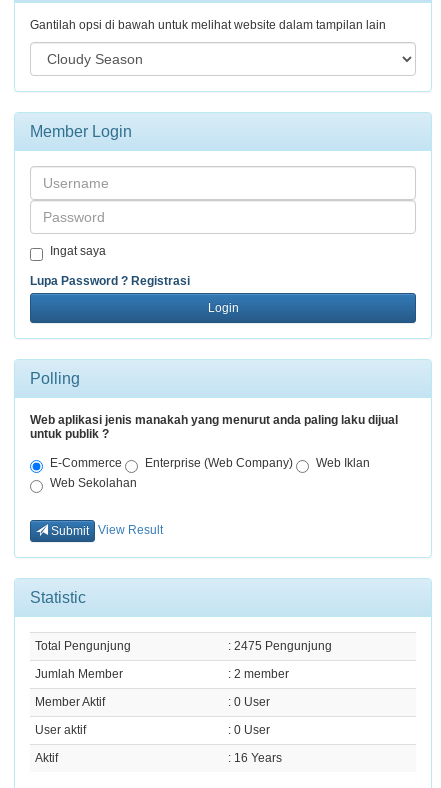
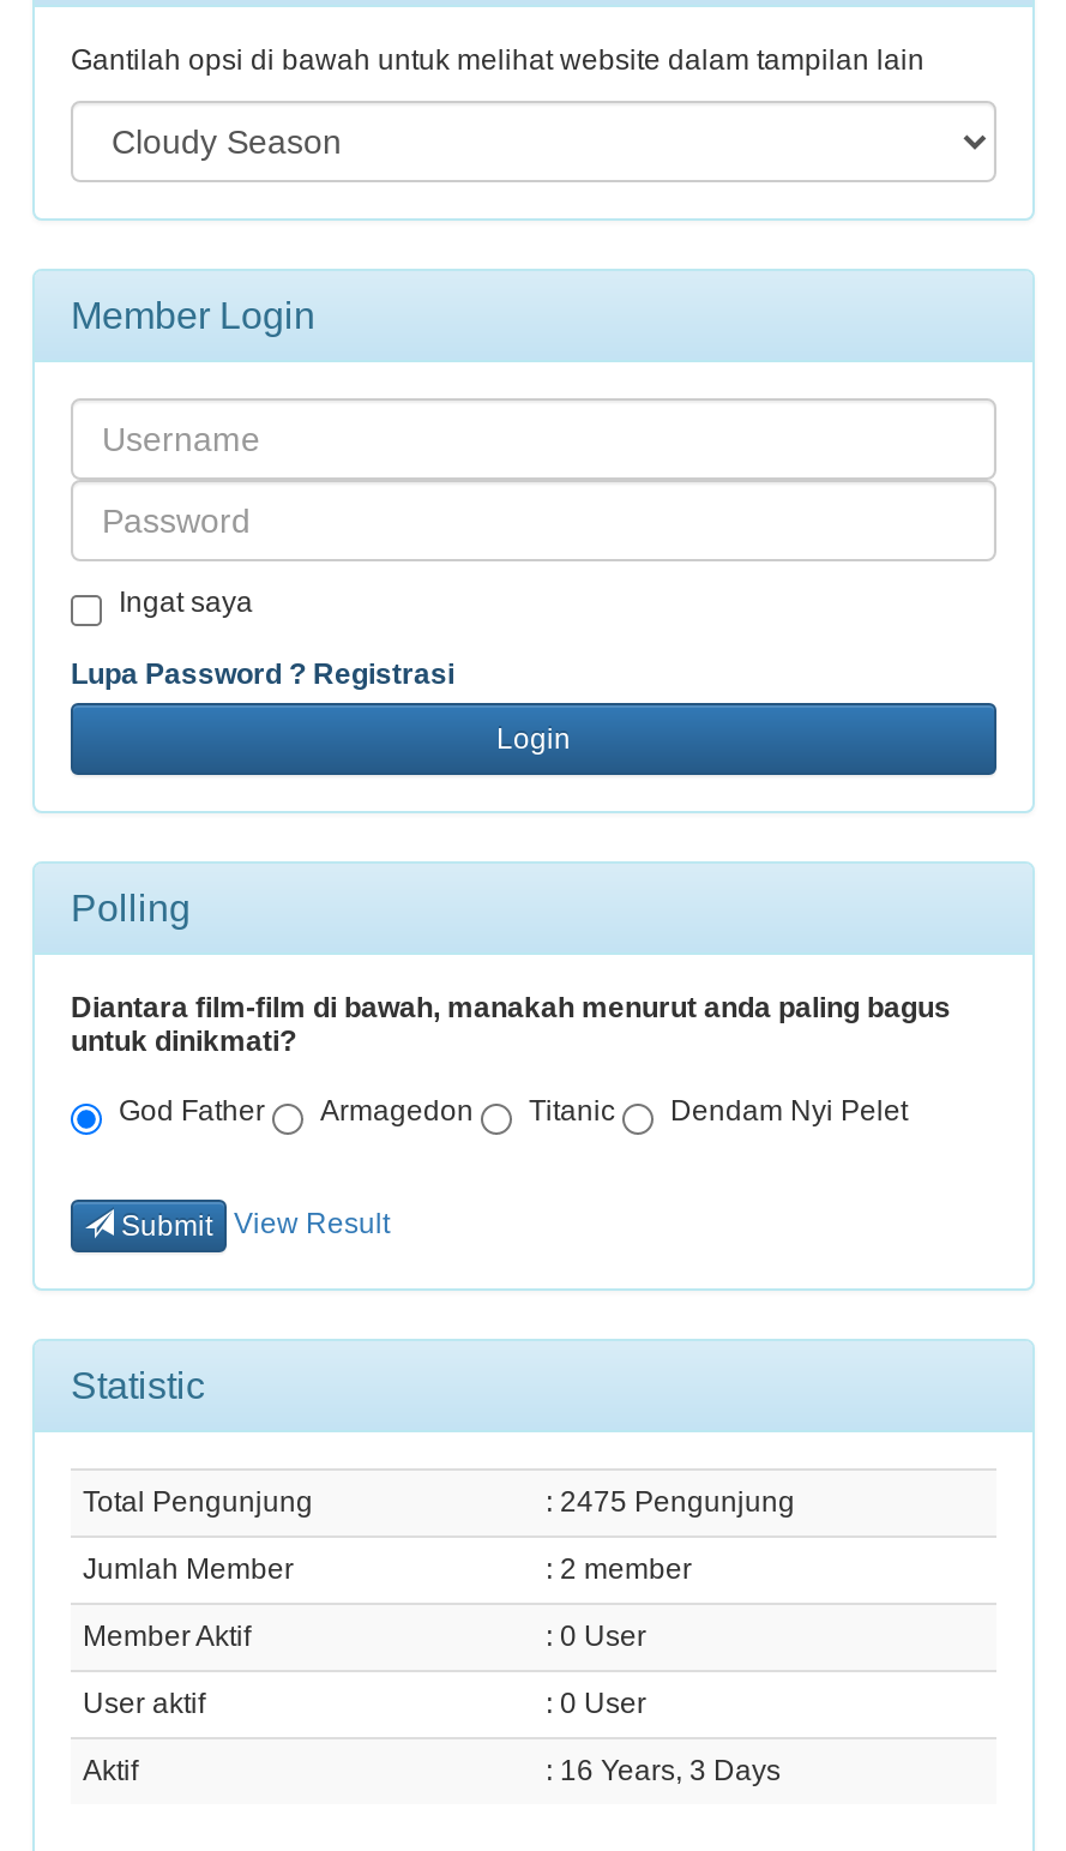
[30,413,398,441] Web aplikasi jenis manakah yang menurut anda paling laku dijual | untuk publik ? -> [71,991,951,1058] Diantara film-film di bawah, manakah menurut anda paling bagus | untuk dinikmati?
[50,456,370,490] E-Commerce | Enterprise (Web Company) | Web Iklan | Web Sekolahan -> [119,1094,908,1127] God Father | Armagedon | Titanic | Dendam Nyi Pelet
[228,751,282,765] : 16 Years -> [546,1754,781,1787] : 16 Years, 3 Days

